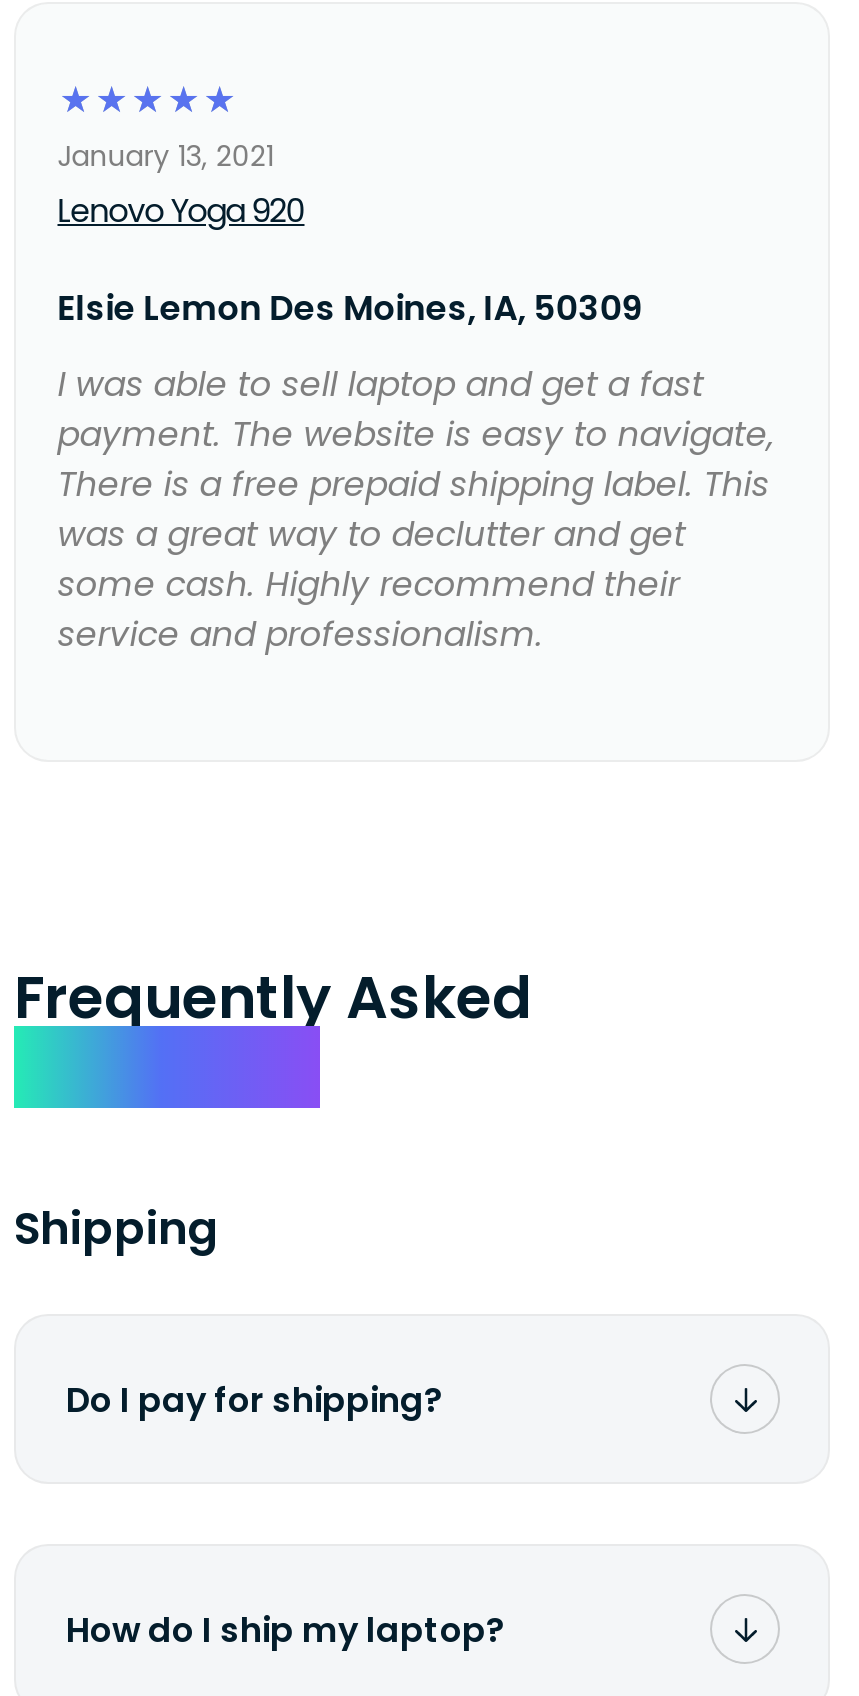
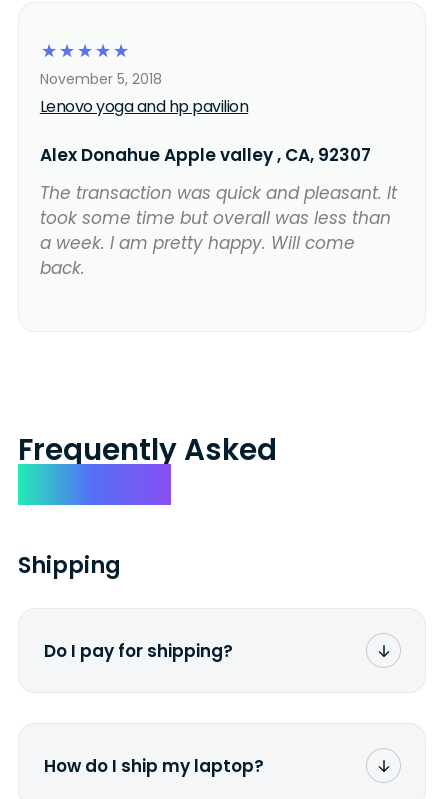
[58,136,274,176] January 13, 2021 -> [40,69,162,89] November 5, 2018
[58,188,304,234] Lenovo Yoga 920 -> [40,95,248,118] Lenovo yoga and hp pavilion
[58,284,644,332] Elsie Lemon Des Moines, IA, 50309 -> [40,143,371,167] Alex Donahue Apple valley , CA, 92307
[58,360,774,658] I was able to sell laptop and get a fast | payment. The website is easy to navigate, | There is a free prepaid shipping label. This | was a great way to declutter and get | some cash. Highly recommend their | service and professionalism. -> [40,181,397,280] The transaction was quick and pleasant. It | took some time but overall was less than | a week. I am pretty happy. Will come | back.

